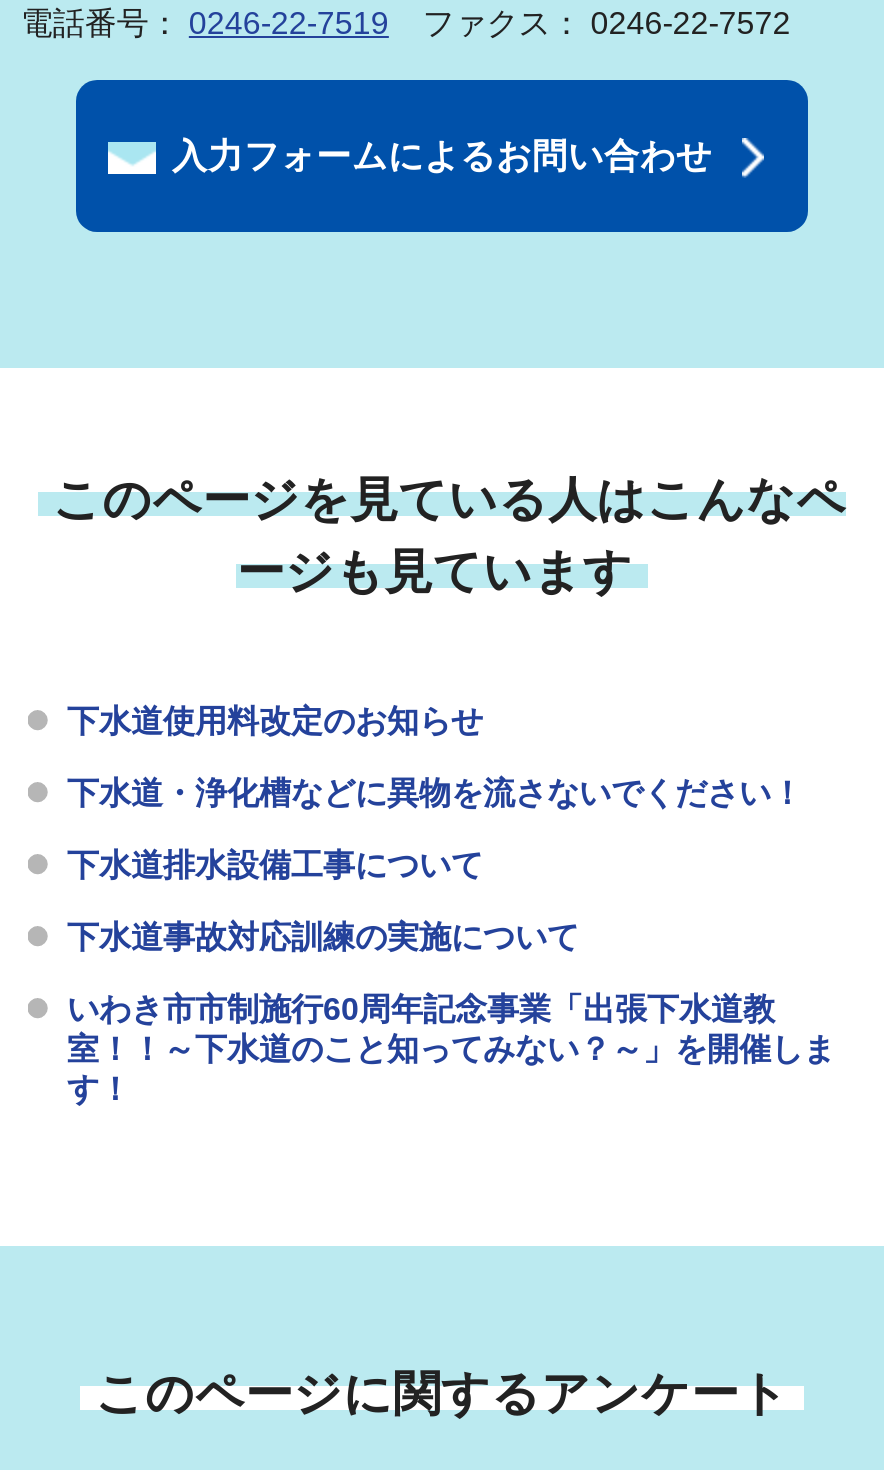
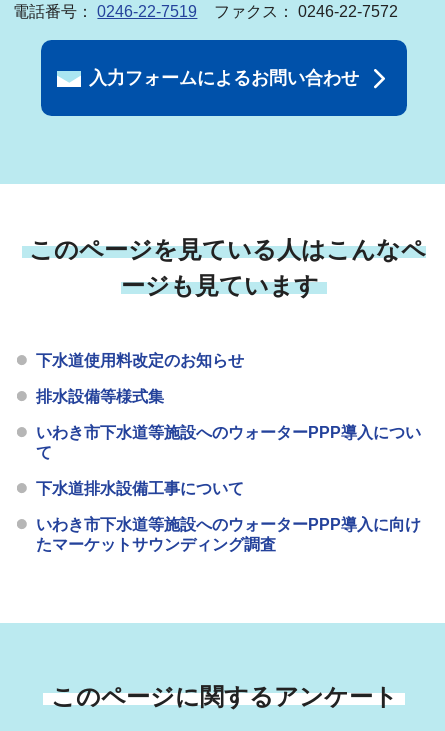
[67,777,803,811] 下水道・浄化槽などに異物を流さないでください！ -> [36,388,421,461] 排水設備等様式集 | いわき市下水道等施設へのウォーターPPP導入につい | て
moved [67,849,483,883] -> [36,480,244,497]: 下水道排水設備工事について
[67,921,835,1107] 下水道事故対応訓練の実施について | いわき市市制施行60周年記念事業「出張下水道教 | 室！！～下水道のこと知ってみない？～」を開催しま | す！ -> [36,516,421,553] いわき市下水道等施設へのウォーターPPP導入に向け | たマーケットサウンディング調査

